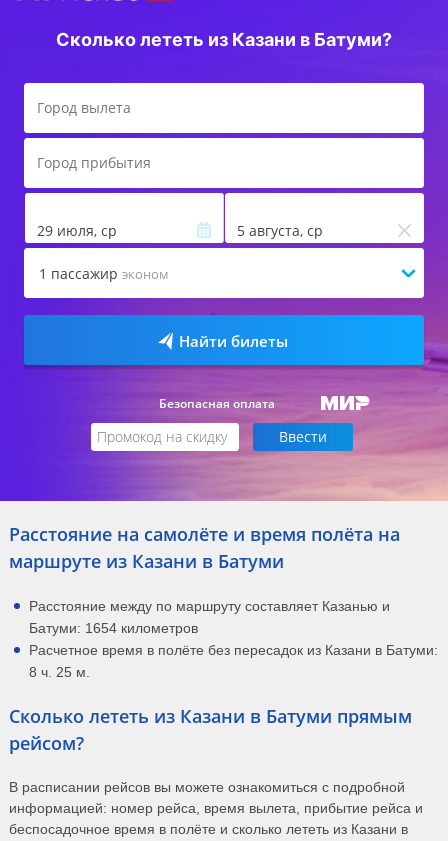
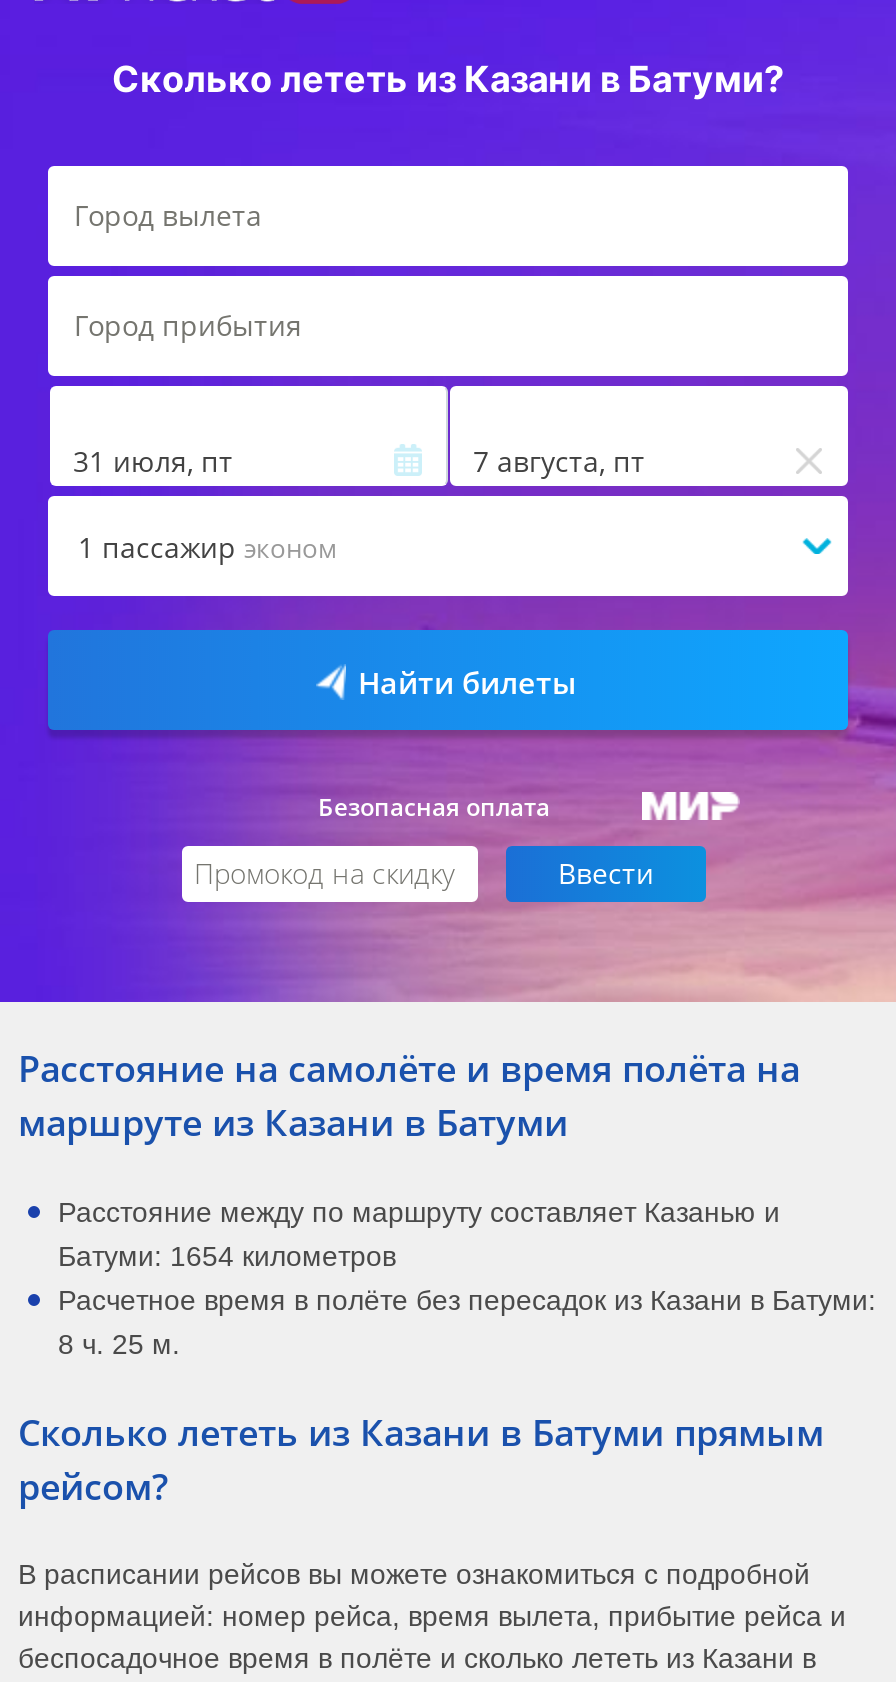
[36,221,116,240] 29 июля, ср -> [73,442,233,480] 31 июля, пт
[236,221,322,240] 5 августа, ср -> [473,442,645,480] 7 августа, пт

